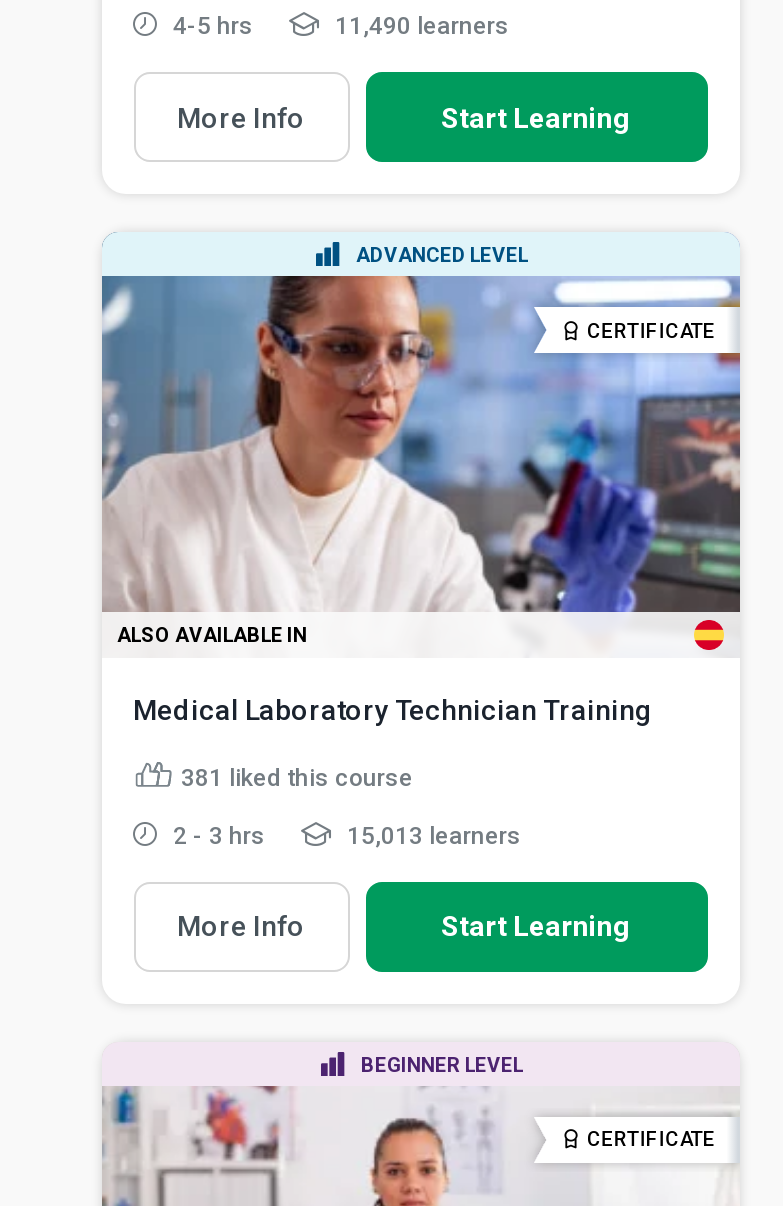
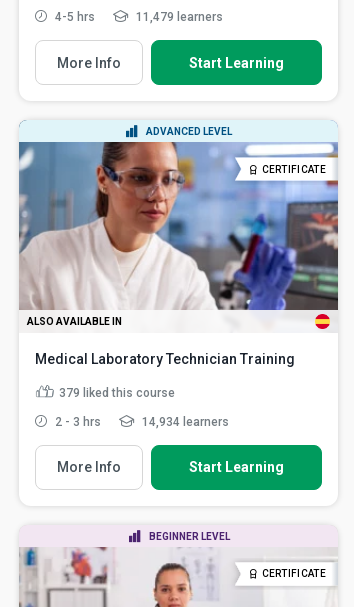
[329,12,509,40] 11,490 learners -> [132,10,222,24] 11,479 learners
[181,764,413,792] 381 liked this course -> [58,386,174,400] 379 liked this course
[341,821,521,849] 15,013 learners -> [138,414,228,428] 14,934 learners

